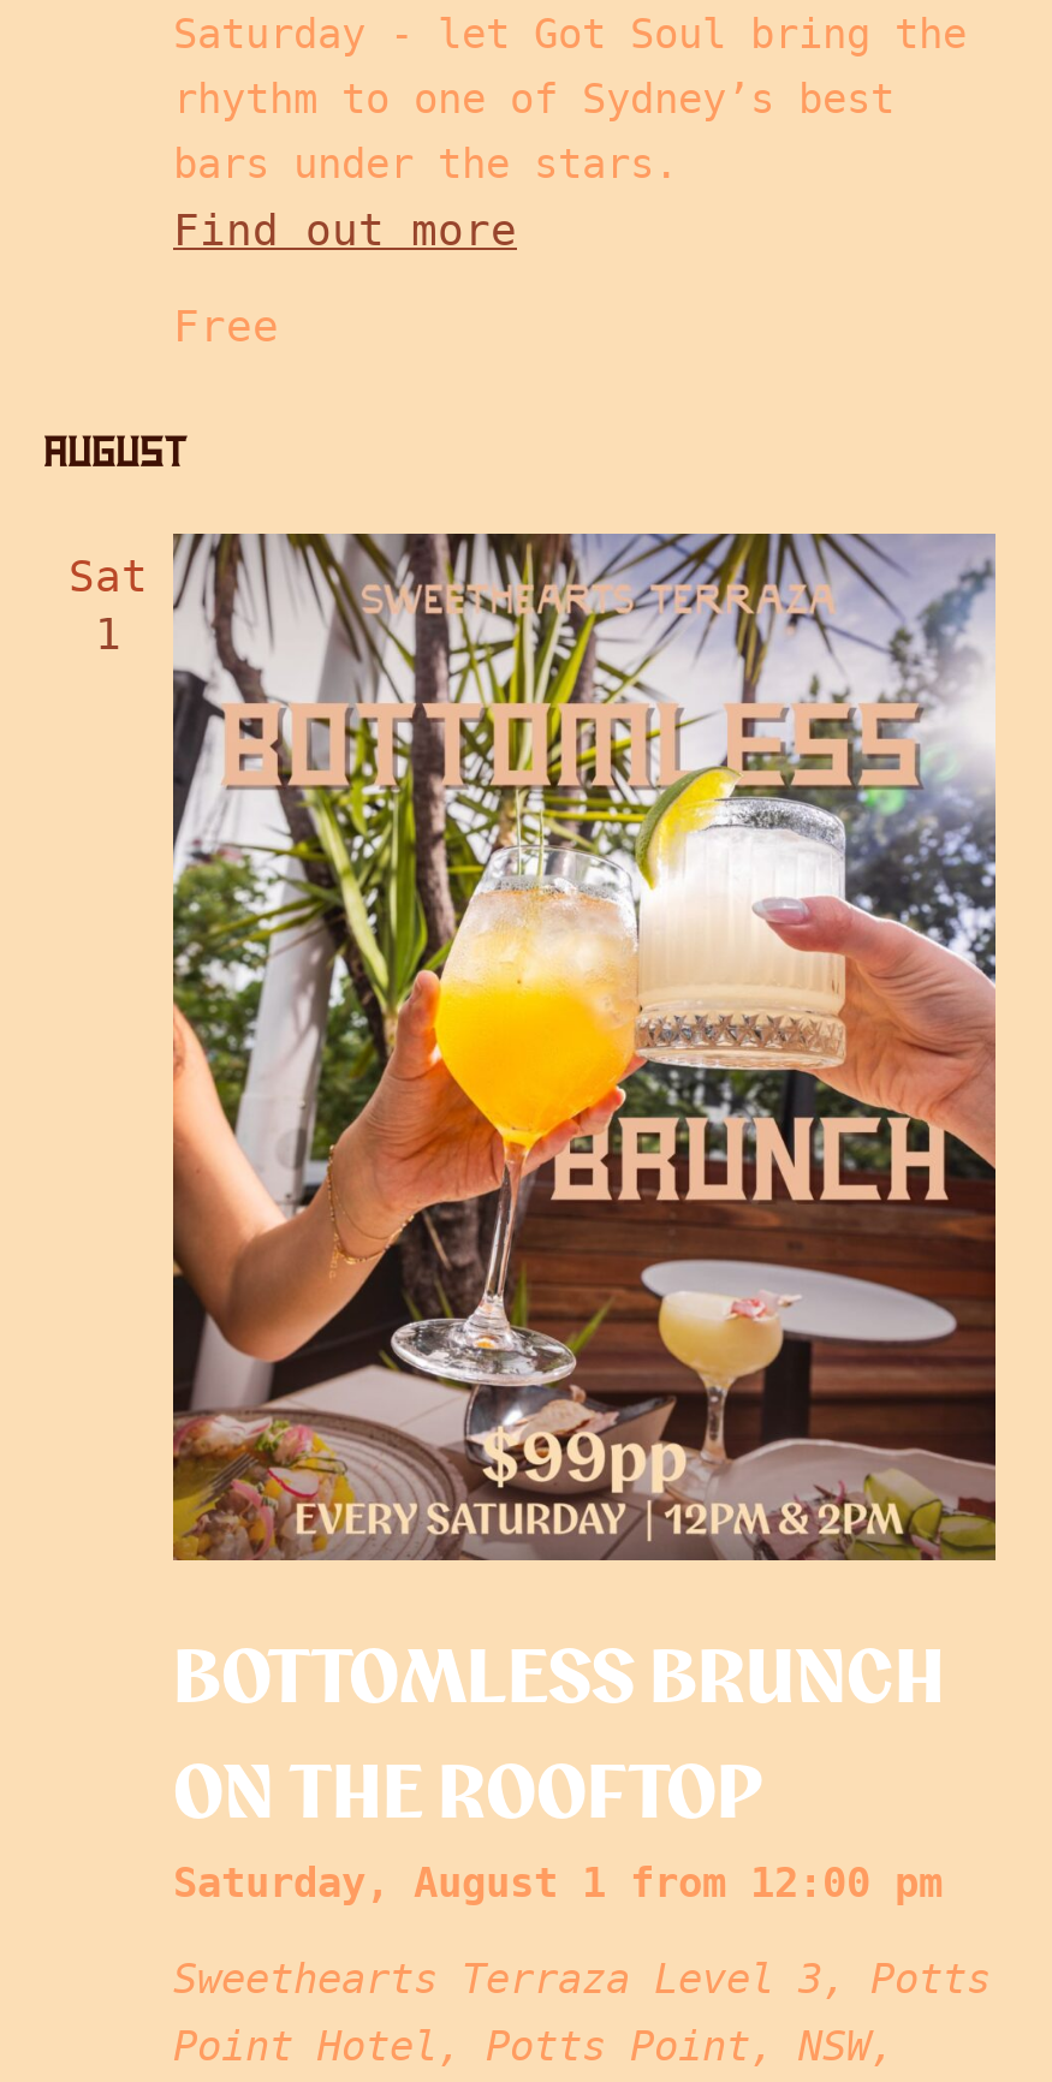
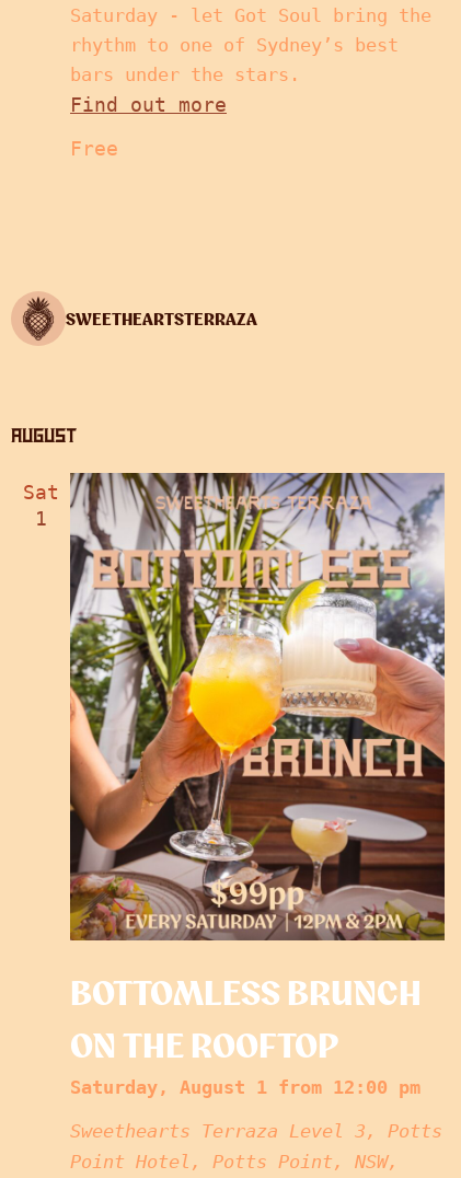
none -> [12,292,257,345] [image] | SWEETHEARTSTERRAZA

